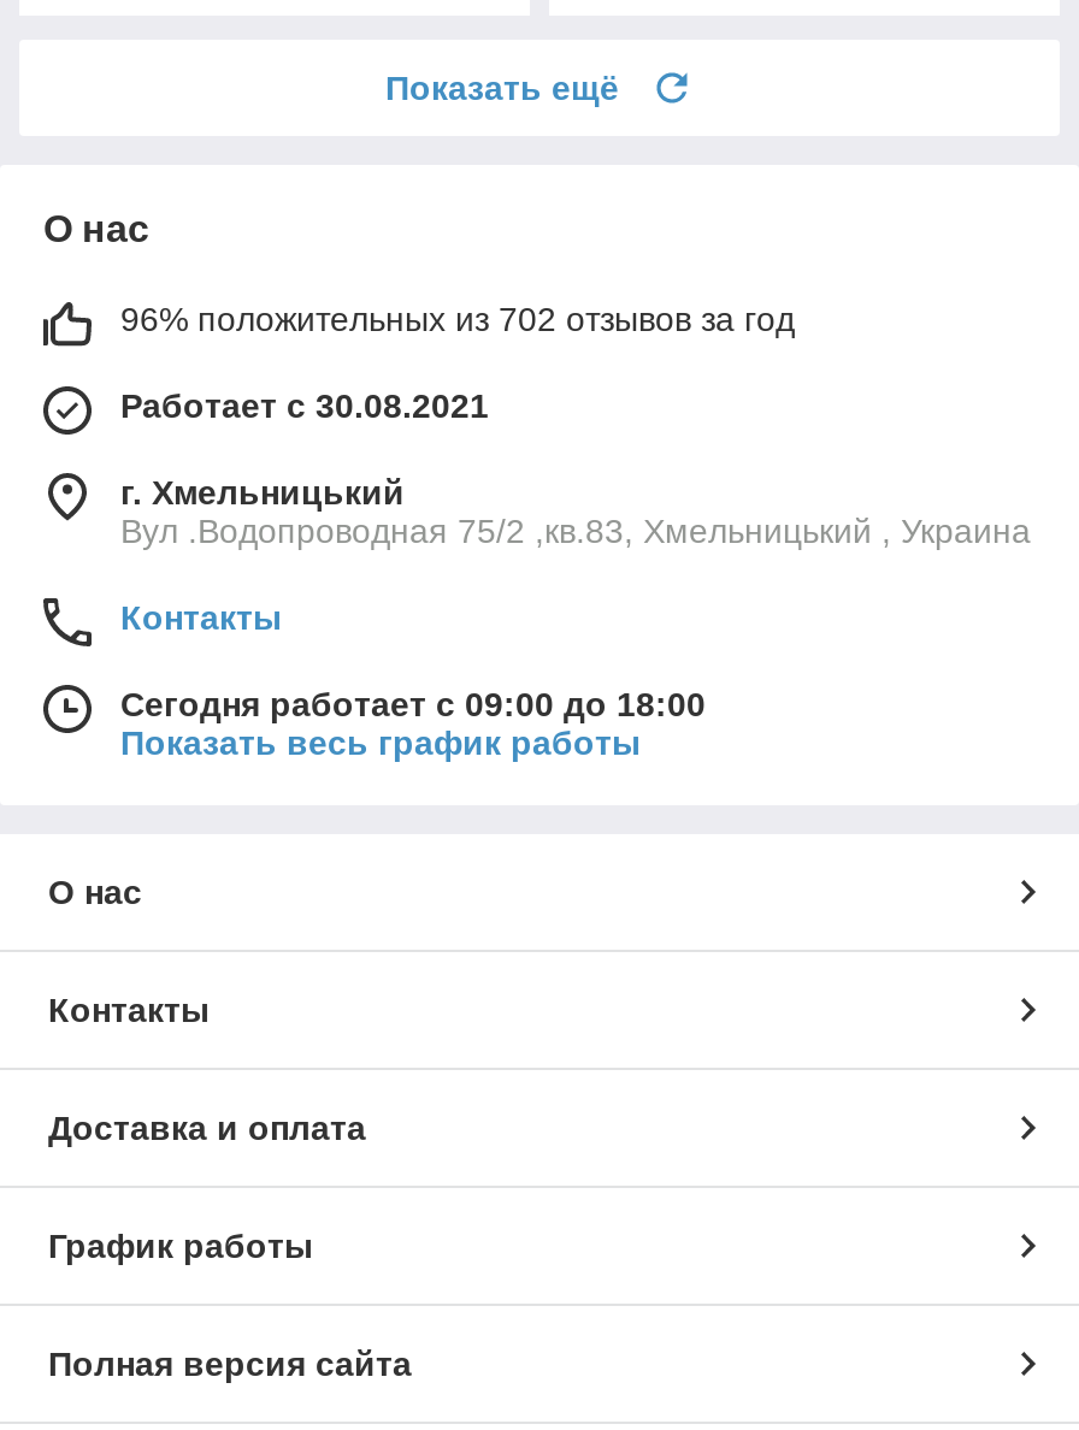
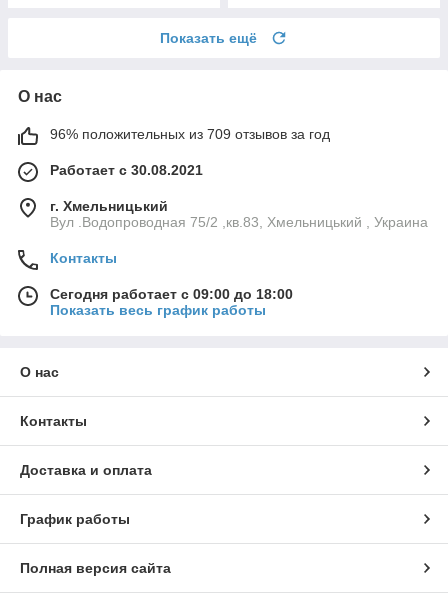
[120,299,795,338] 96% положительных из 702 отзывов за год -> [50,126,330,142] 96% положительных из 709 отзывов за год

